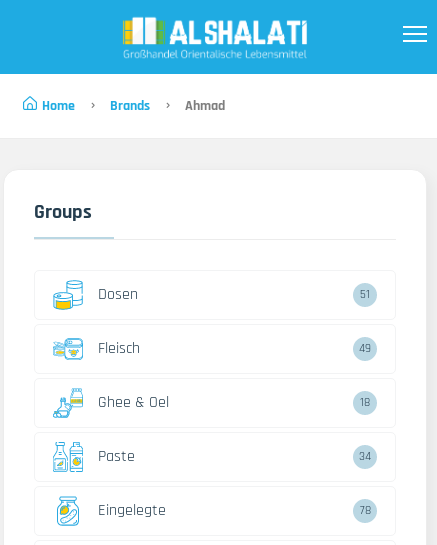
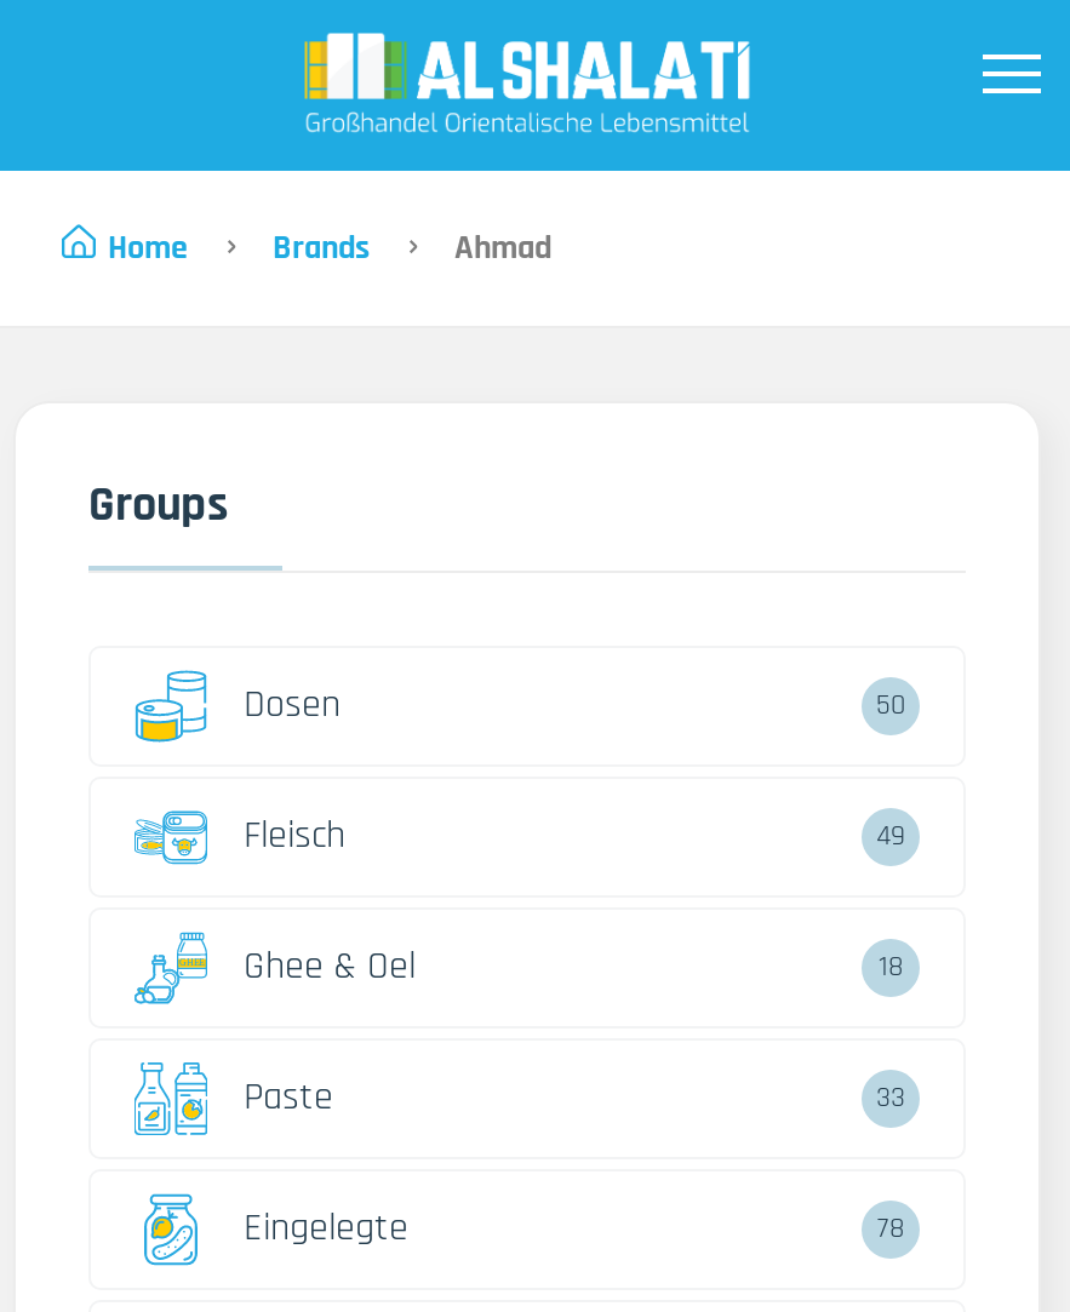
[360,287,370,302] 51 -> [876,687,905,723] 50
[359,449,371,464] 34 -> [876,1079,905,1116] 33

